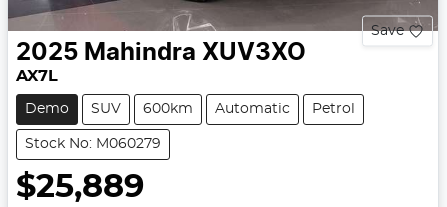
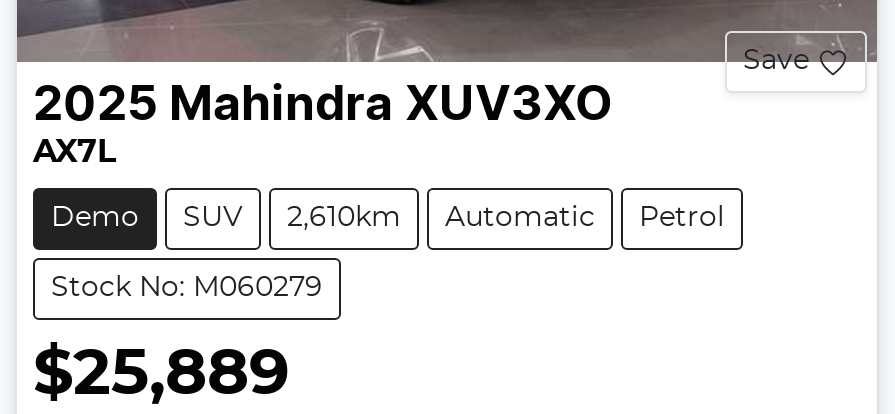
[25,102,355,116] Demo SUV 600km Automatic Petrol -> [51,205,725,233] Demo SUV 2,610km Automatic Petrol

